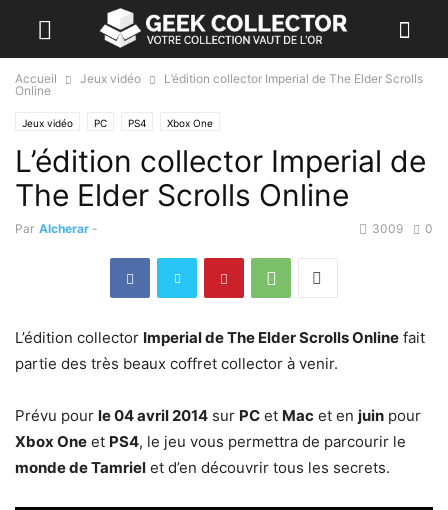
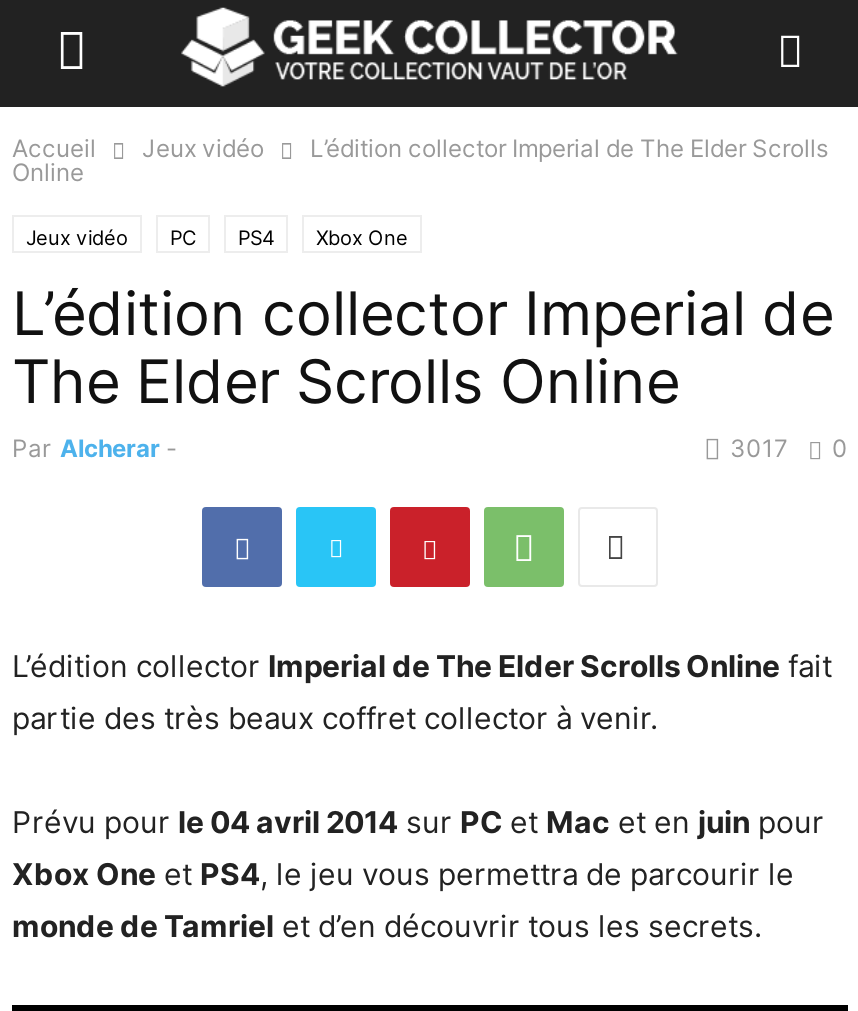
[372,221,433,236] 3009 0 -> [730,433,848,463] 3017 0

